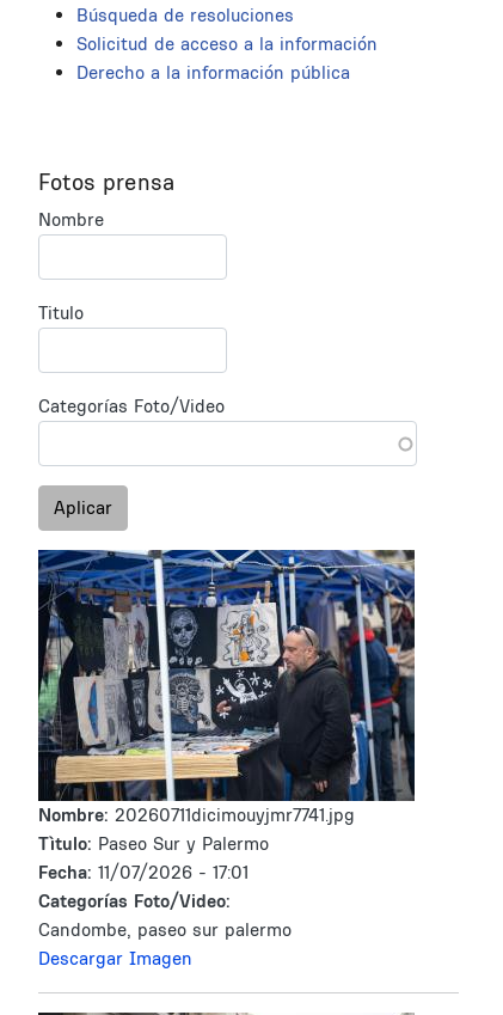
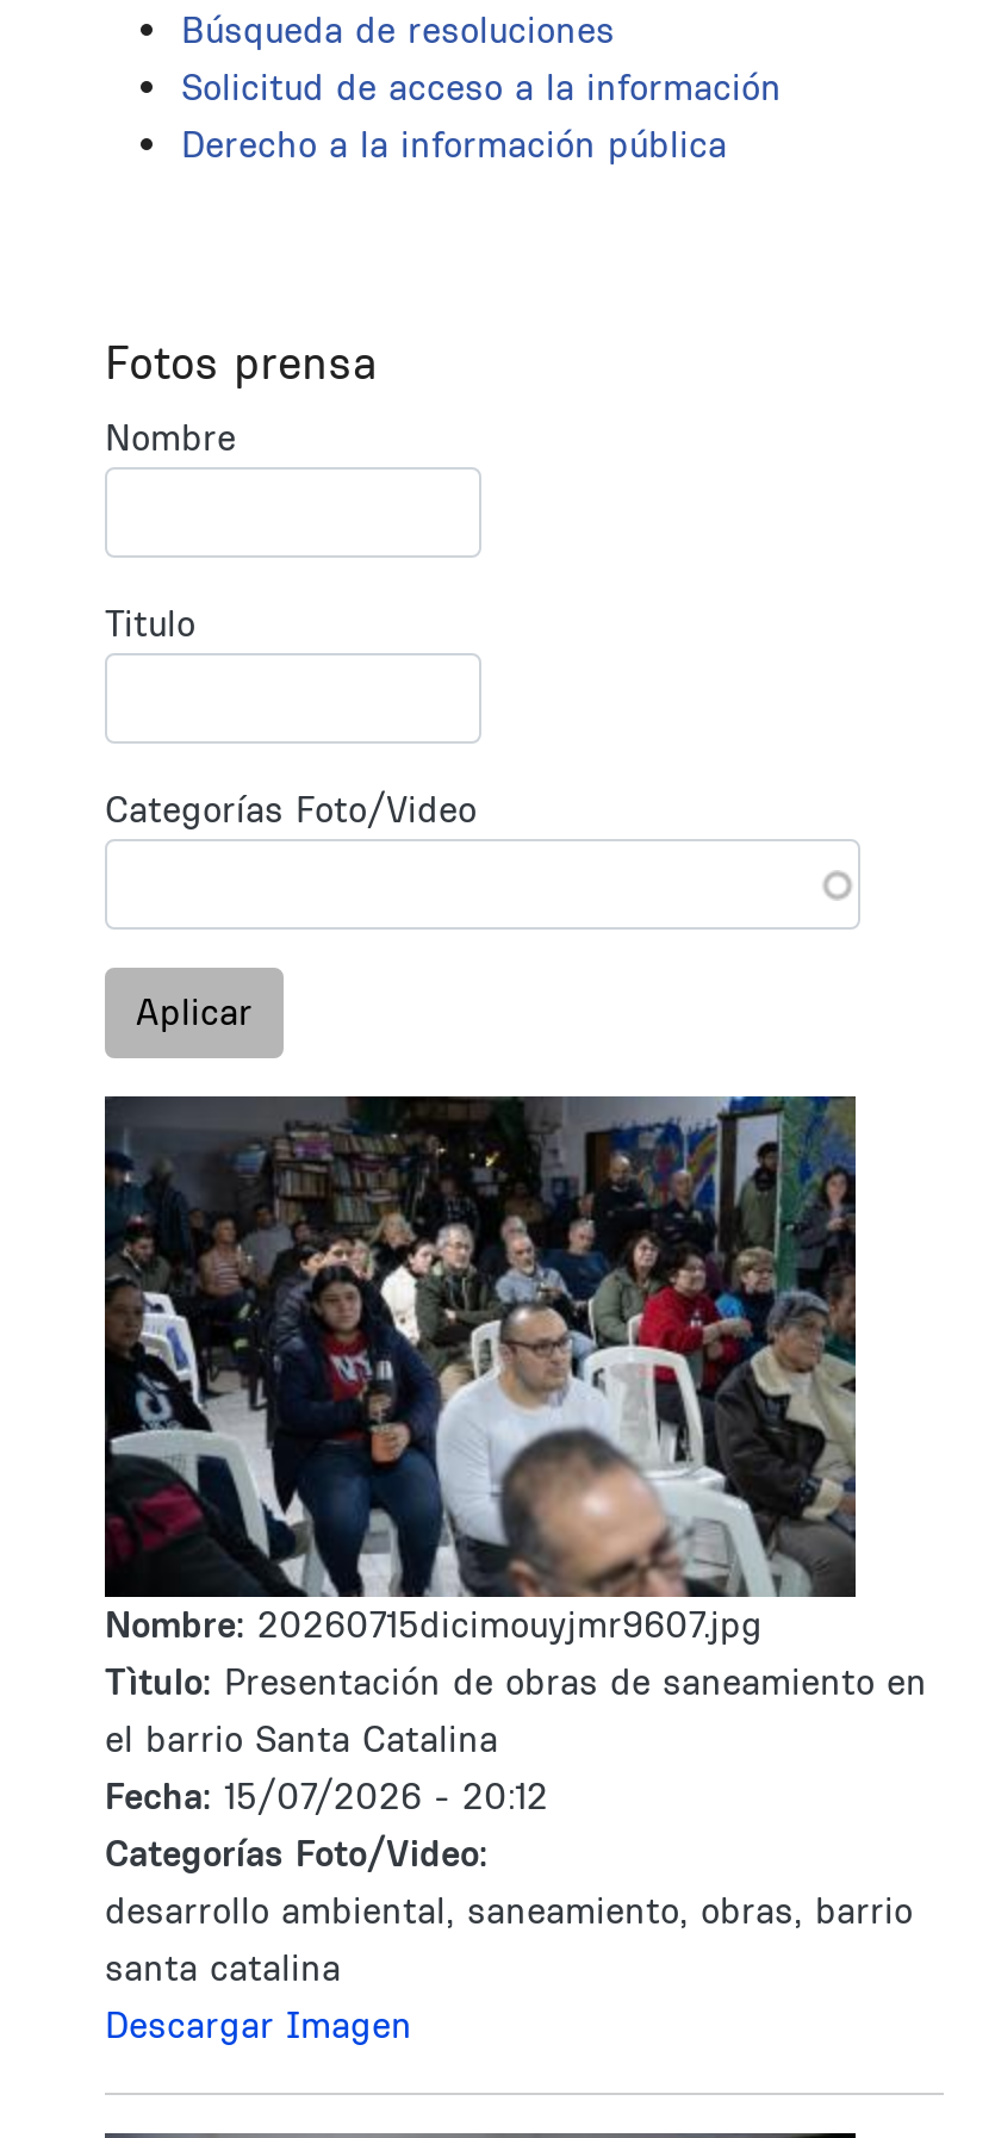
[37,549,415,883] [image] | Nombre: 20260711dicimouyjmr7741.jpg | Tìtulo: Paseo Sur y Palermo | Fecha: 11/07/2026 - 17:01 -> [105,1094,927,1819] [image] | Nombre: 20260715dicimouyjmr9607.jpg | Tìtulo: Presentación de obras de saneamiento en | el barrio Santa Catalina | Fecha: 15/07/2026 - 20:12
[38,918,292,941] Candombe, paseo sur palermo -> [105,1888,913,1990] desarrollo ambiental, saneamiento, obras, barrio | santa catalina

